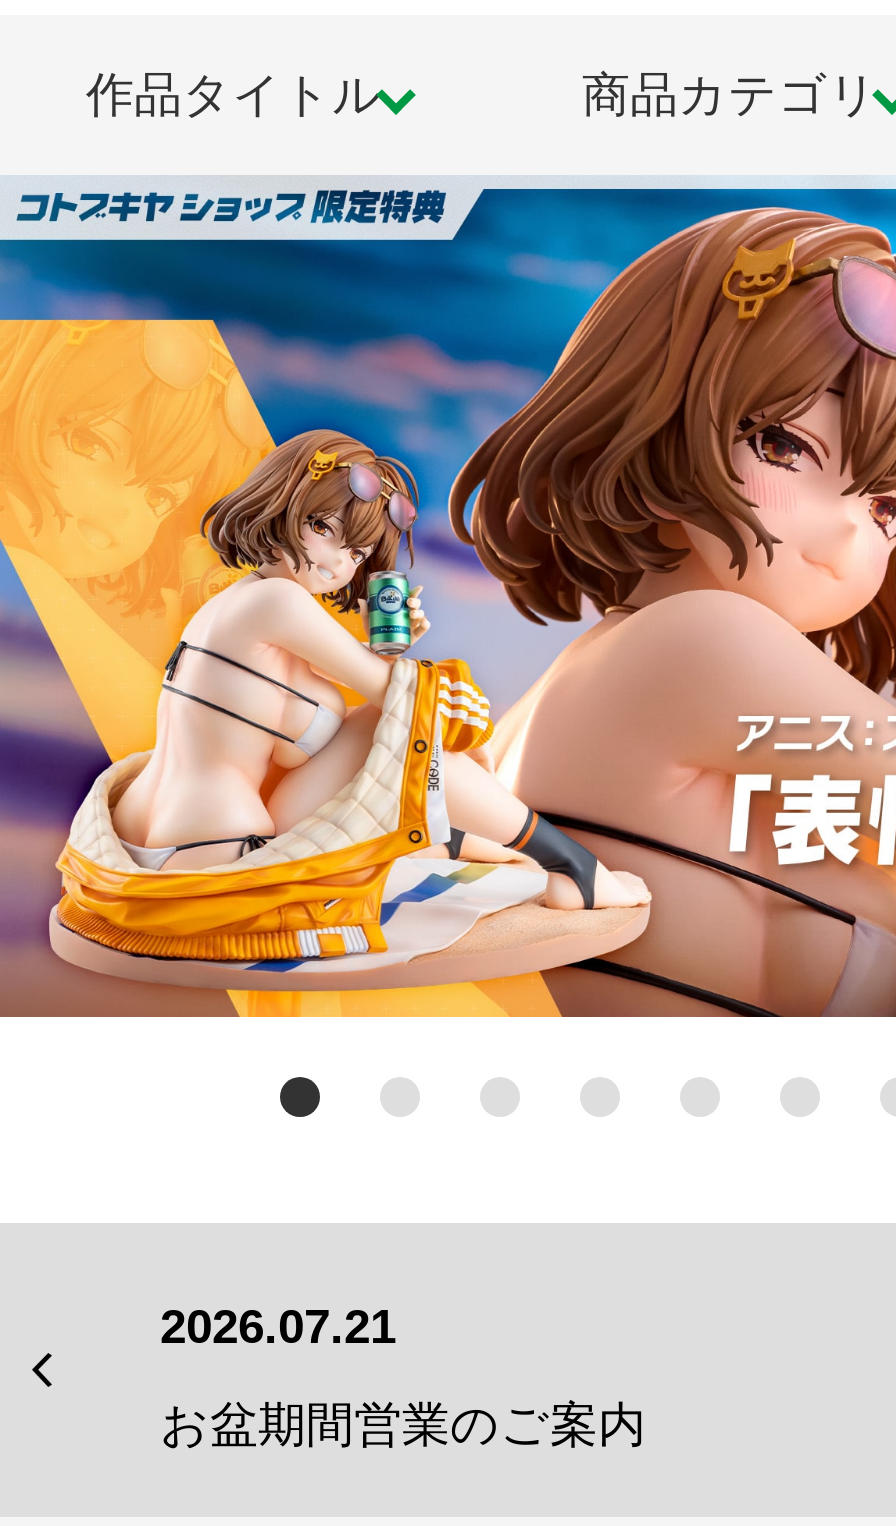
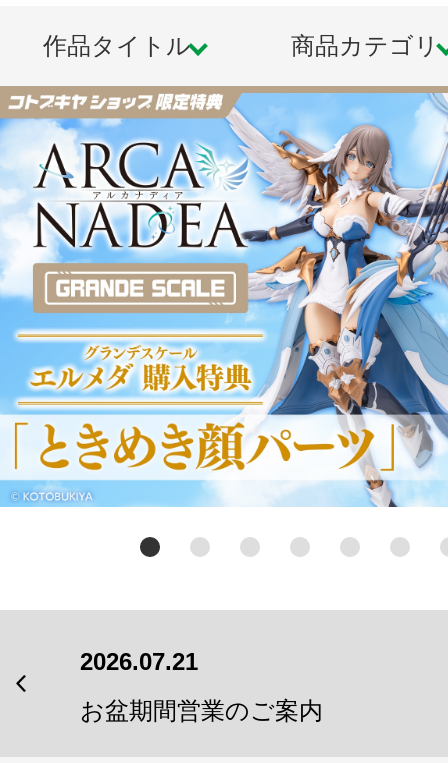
[6,175,890,1019] [image] -> [3,85,445,508] [image]

